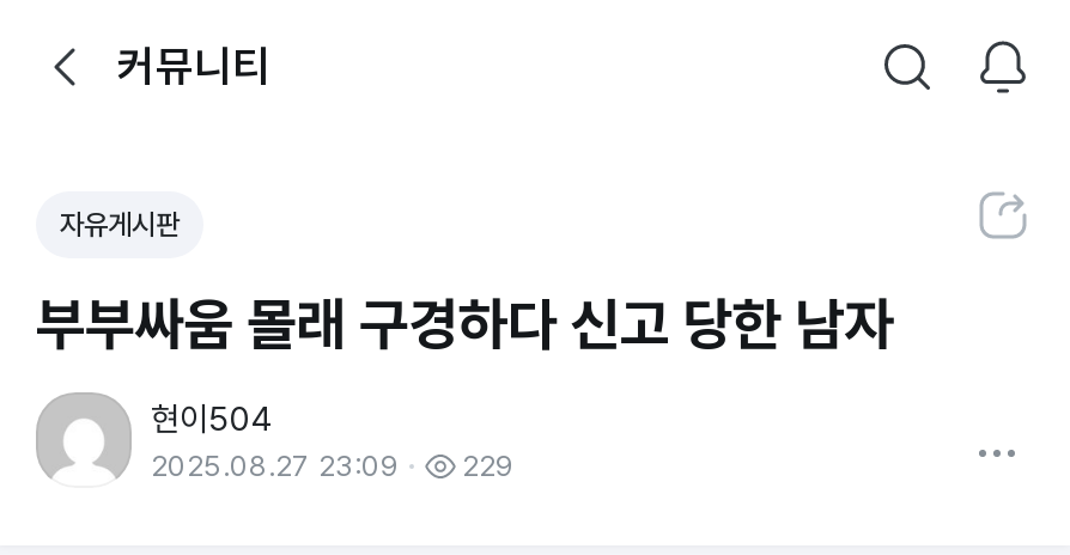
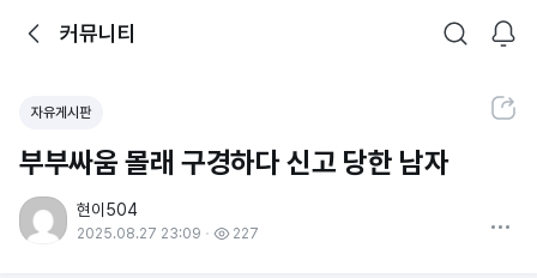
[151,449,515,482] 2025.08.27 23:09 229 -> [77,225,259,241] 2025.08.27 23:09 227

